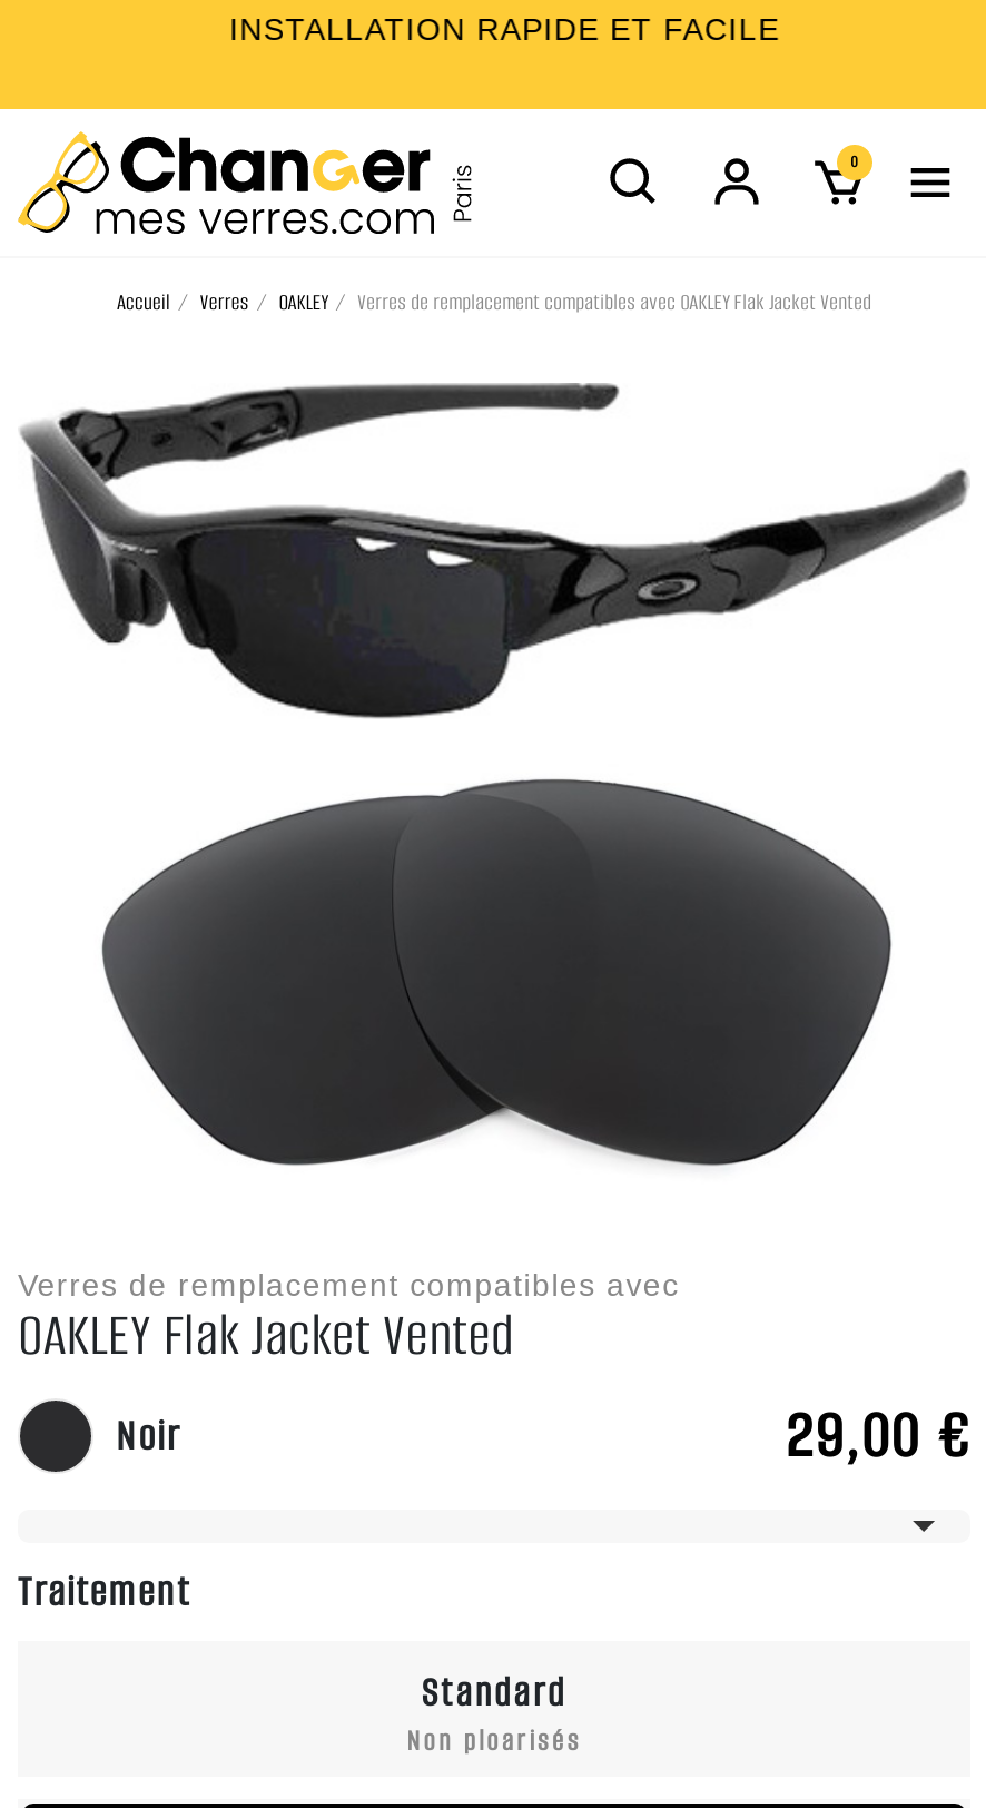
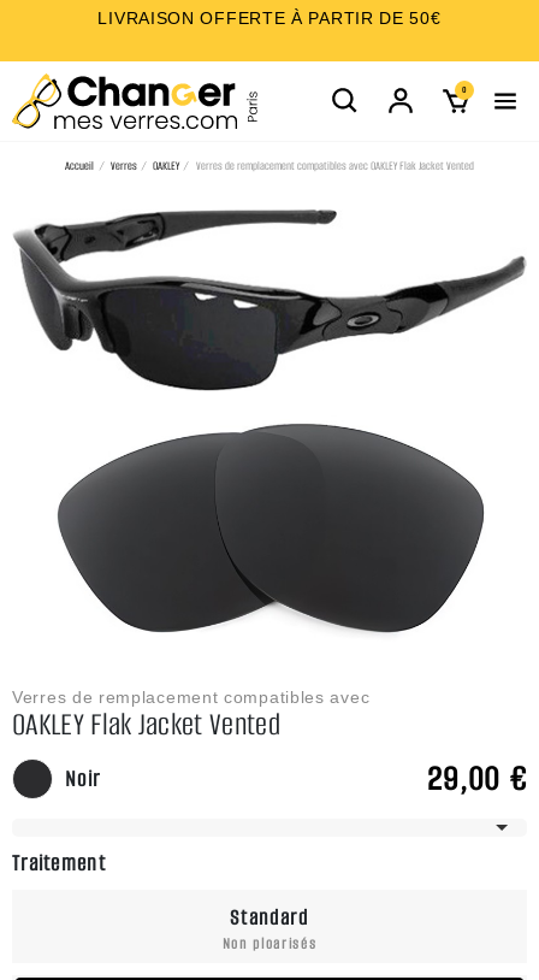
[219,11,769,47] INSTALLATION RAPIDE ET FACILE -> [98,8,441,28] LIVRAISON OFFERTE À PARTIR DE 50€

